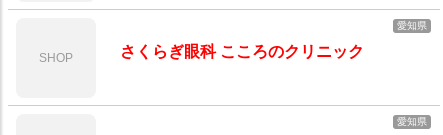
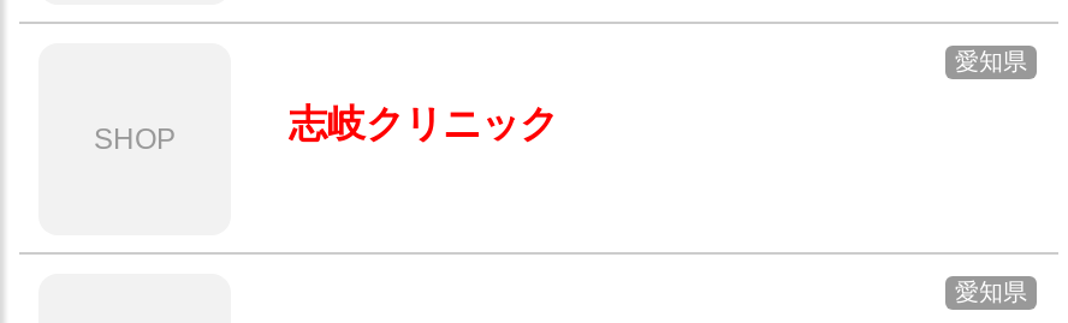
[120,43,364,60] さくらぎ眼科 こころのクリニック -> [289,104,558,144] 志岐クリニック

